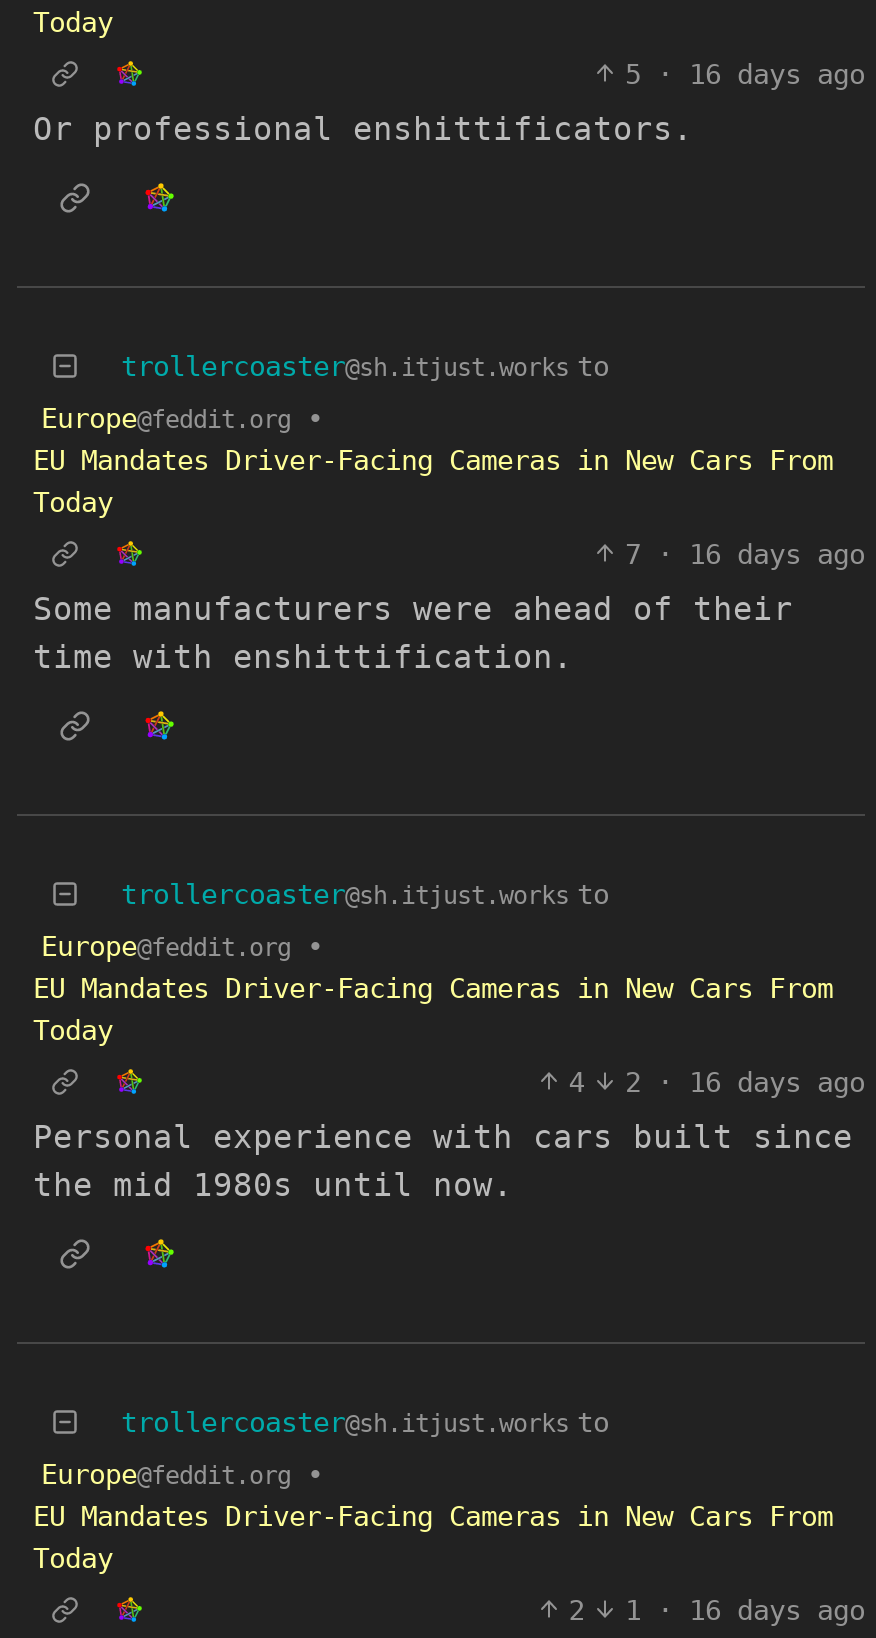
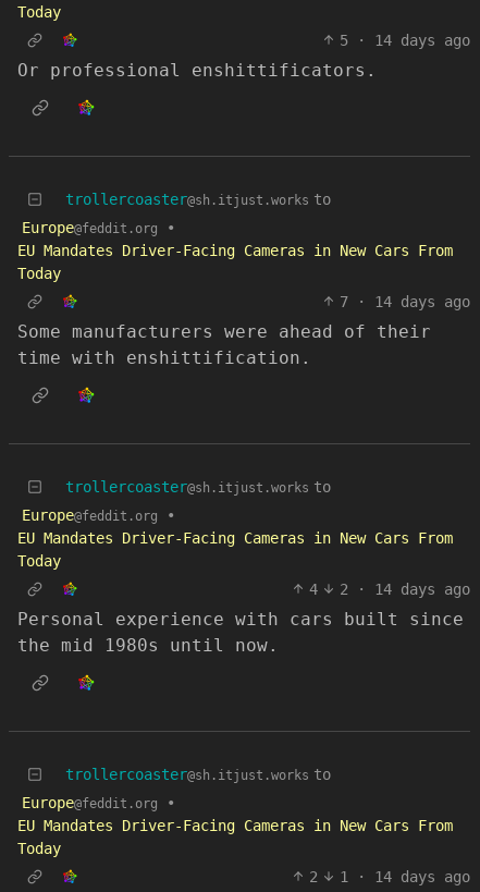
[625,57,865,89] 5 · 16 days ago -> [340,31,470,49] 5 · 14 days ago
[625,537,865,569] 7 · 16 days ago -> [340,293,470,310] 7 · 14 days ago
[569,1065,865,1097] 4 2 · 16 days ago -> [309,580,470,597] 4 2 · 14 days ago
[569,1593,865,1625] 2 1 · 16 days ago -> [309,868,470,885] 2 1 · 14 days ago

